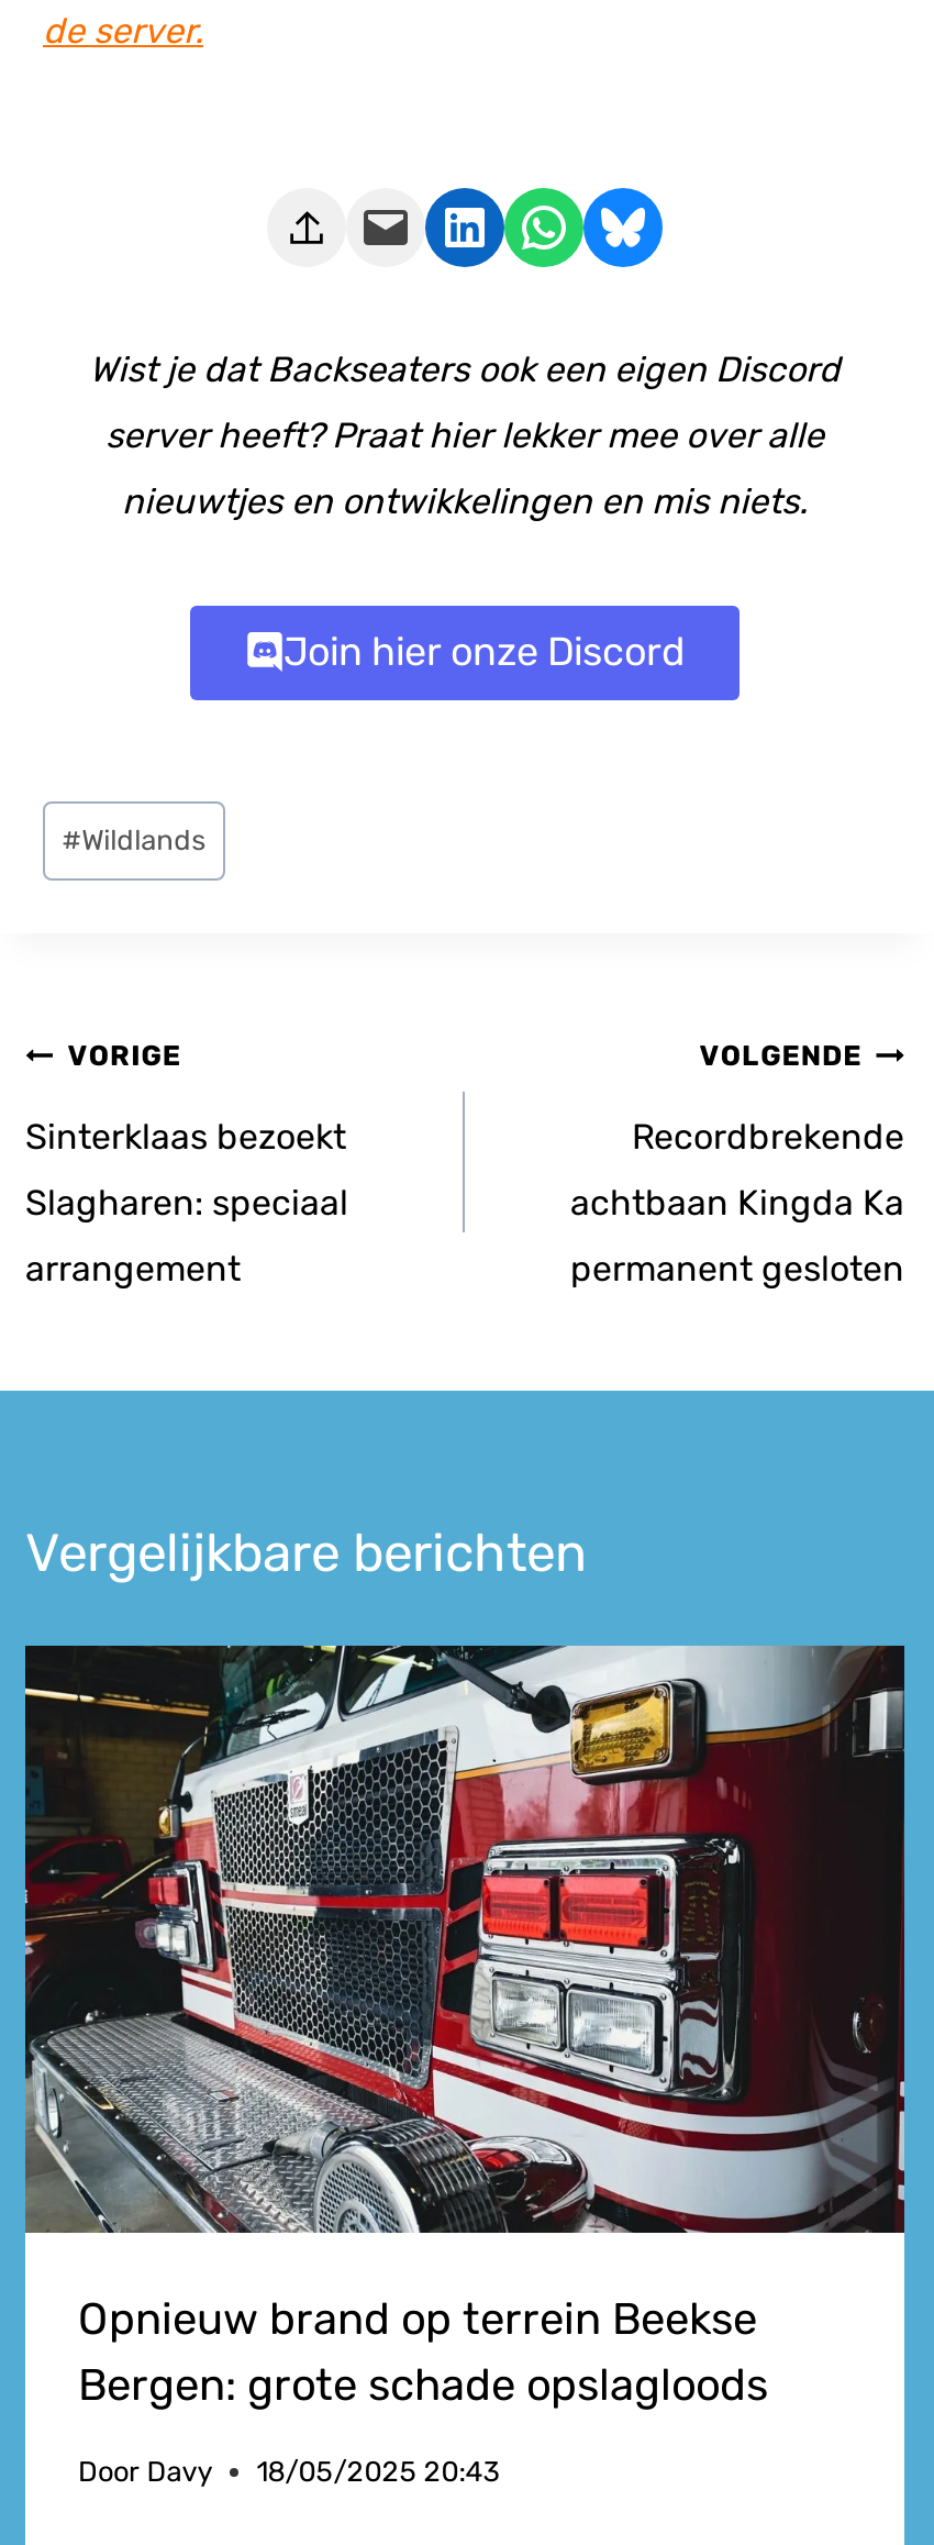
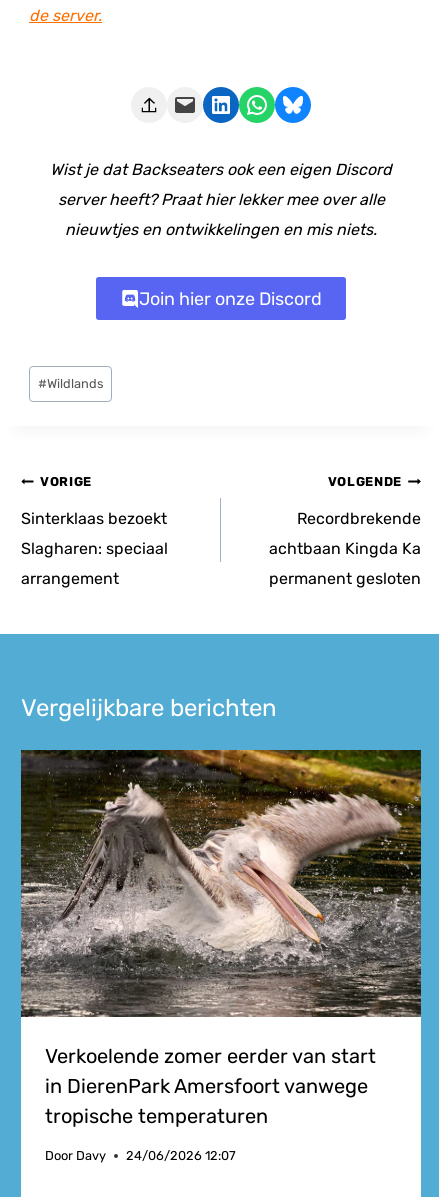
[23,1644,907,2411] [image] | Opnieuw brand op terrein Beekse | Bergen: grote schade opslagloods -> [20,749,422,1128] [image] | Verkoelende zomer eerder van start | in DierenPark Amersfoort vanwege | tropische temperaturen
[78,2455,500,2488] Door Davy 18/05/2025 20:43 -> [45,1148,236,1163] Door Davy 24/06/2026 12:07

